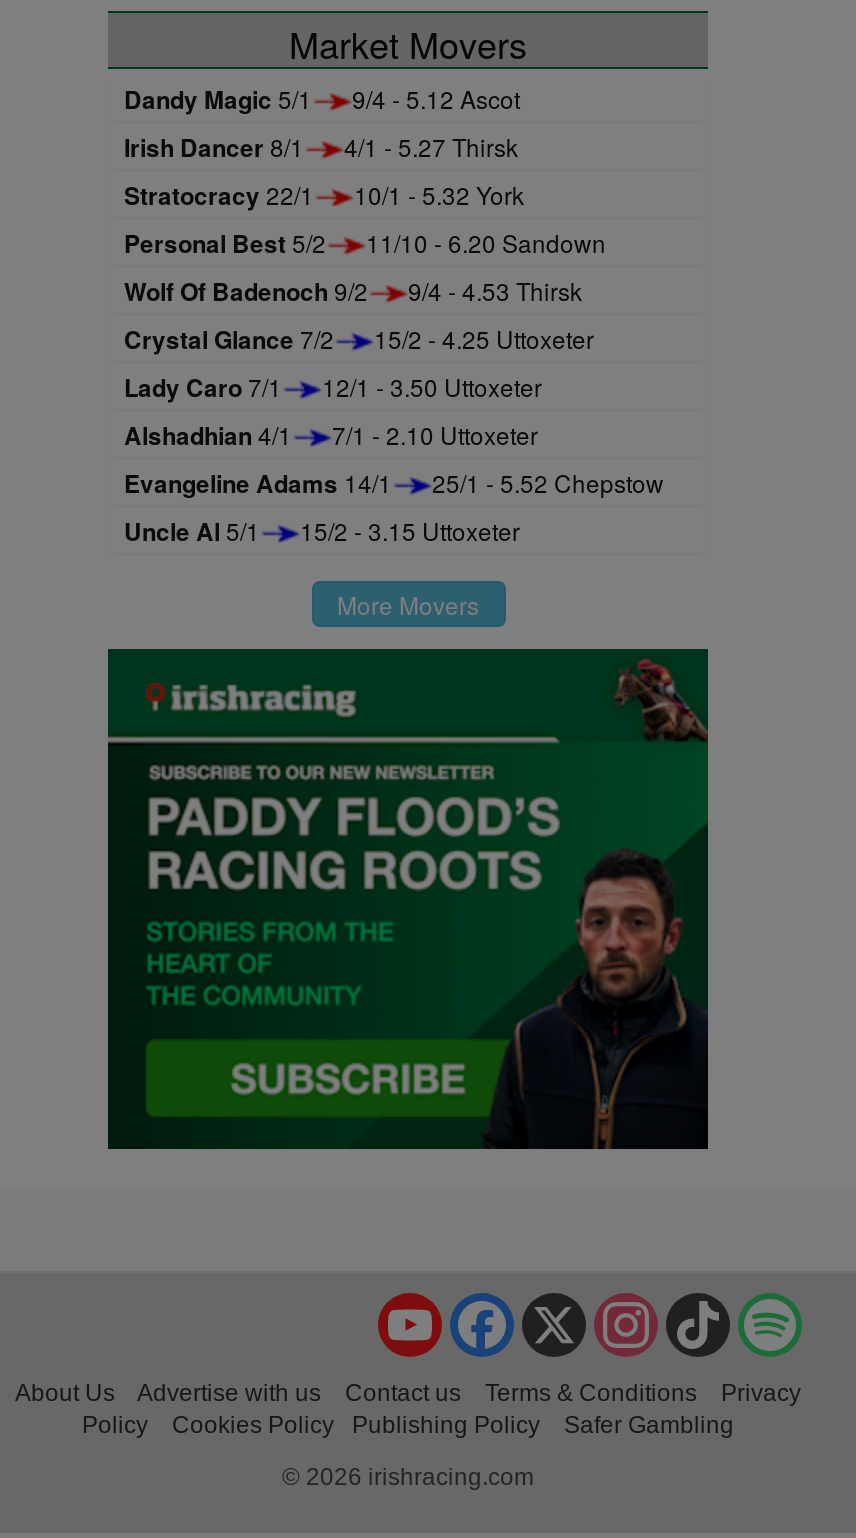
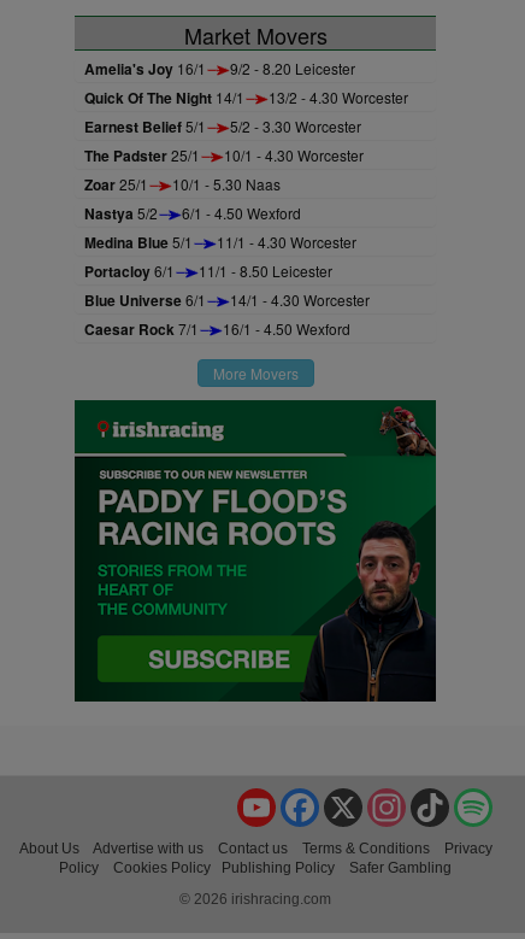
[124,81,664,549] Dandy Magic 5/1 | 9/4 - 5.12 Ascot | Irish Dancer 8/1 | 4/1 - 5.27 Thirsk | Stratocracy 22/1 | 10/1 - 5.32 York | Personal Best 5/2 | 11/10 - 6.20 Sandown | Wolf Of Badenoch 9/2 | 9/4 - 4.53 Thirsk | Crystal Glance 7/2 | 15/2 - 4.25 Uttoxeter | Lady Caro 7/1 | 12/1 - 3.50 Uttoxeter | Alshadhian 4/1 | 7/1 - 2.10 Uttoxeter | Evangeline Adams 14/1 | 25/1 - 5.52 Chepstow | Uncle Al 5/1 | 15/2 - 3.15 Uttoxeter -> [84,58,408,340] Amelia's Joy 16/1 | 9/2 - 8.20 Leicester | Quick Of The Night 14/1 | 13/2 - 4.30 Worcester | Earnest Belief 5/1 | 5/2 - 3.30 Worcester | The Padster 25/1 | 10/1 - 4.30 Worcester | Zoar 25/1 | 10/1 - 5.30 Naas | Nastya 5/2 | 6/1 - 4.50 Wexford | Medina Blue 5/1 | 11/1 - 4.30 Worcester | Portacloy 6/1 | 11/1 - 8.50 Leicester | Blue Universe 6/1 | 14/1 - 4.30 Worcester | Caesar Rock 7/1 | 16/1 - 4.50 Wexford

